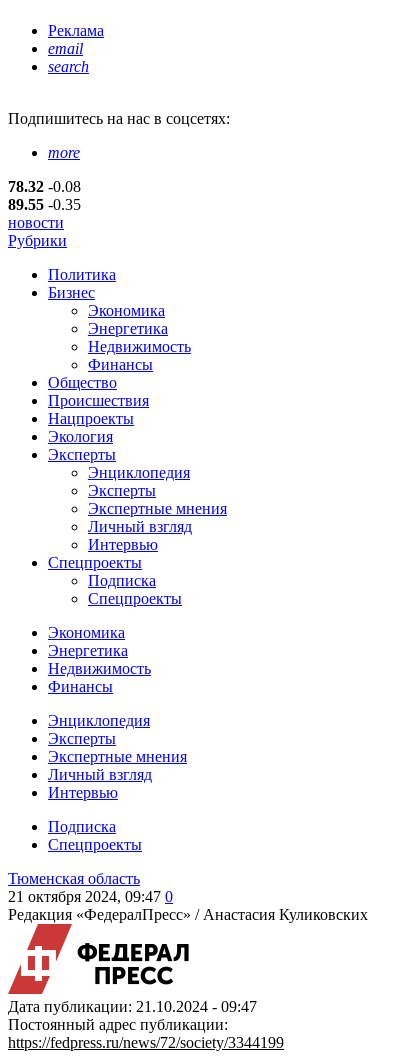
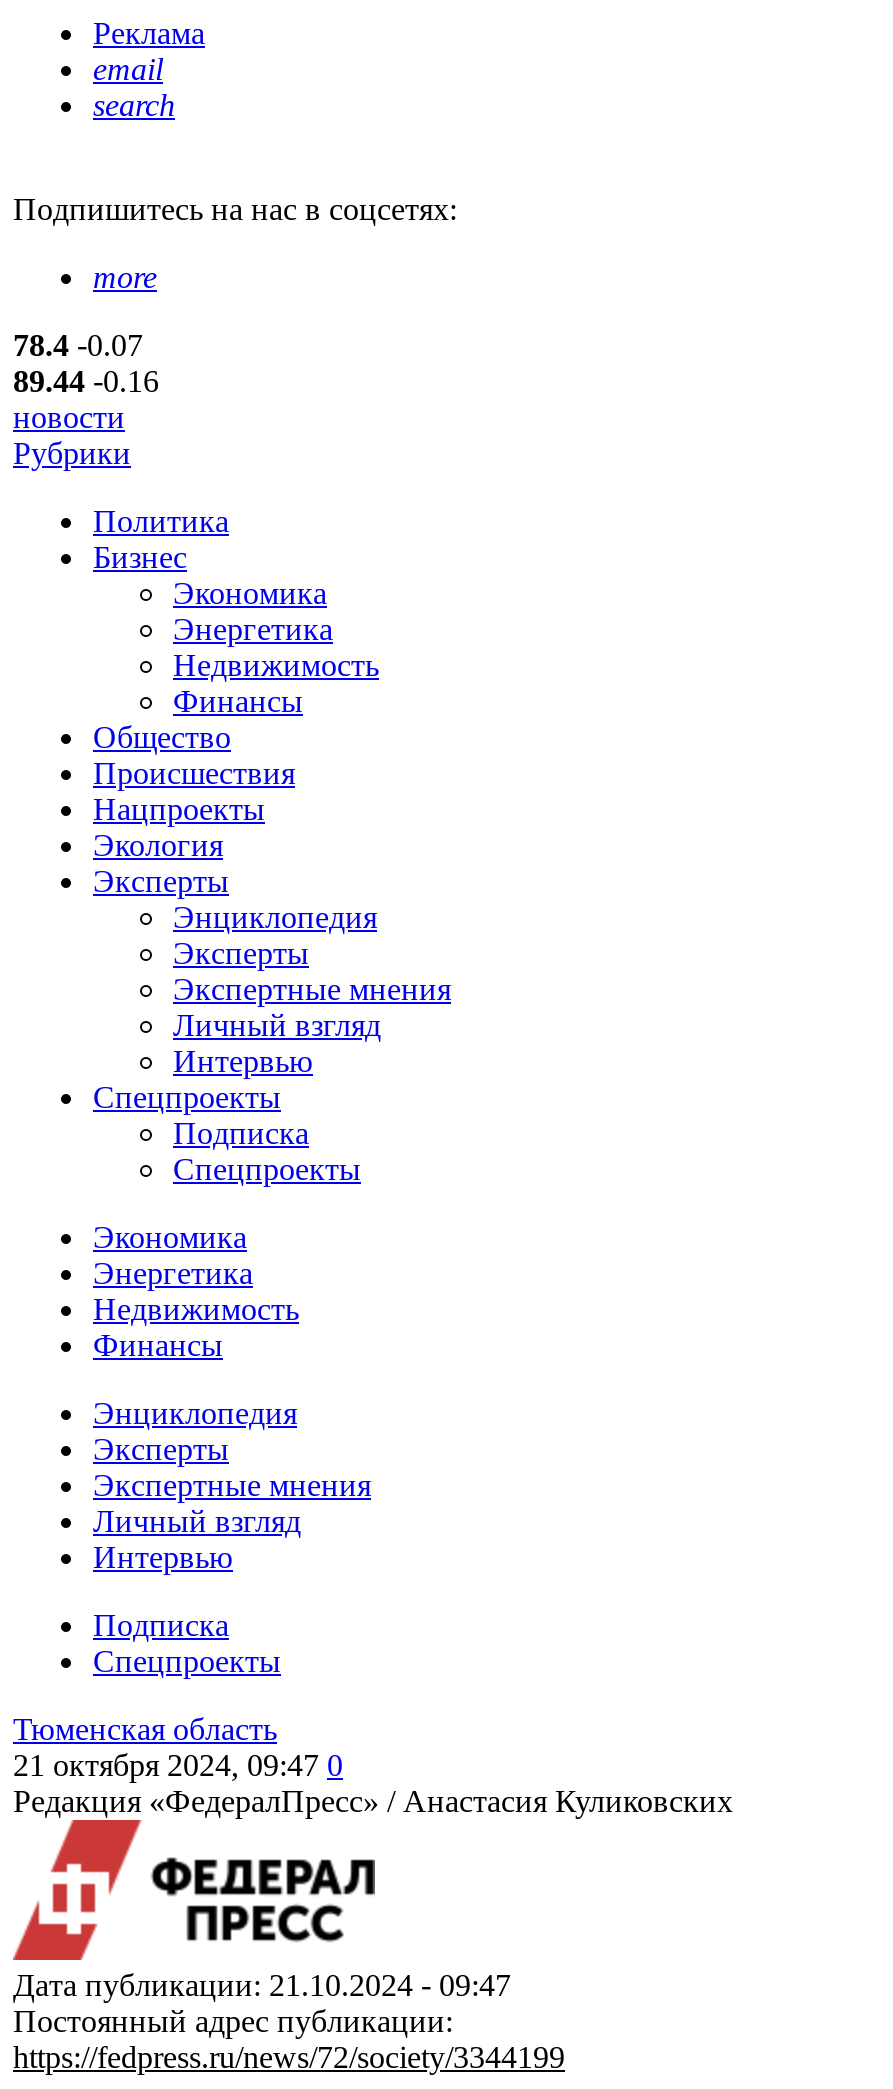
[8,178,81,195] 78.32 -0.08 -> [13,328,143,362] 78.4 -0.07
[8,196,81,213] 89.55 -0.35 -> [13,364,159,398] 89.44 -0.16

